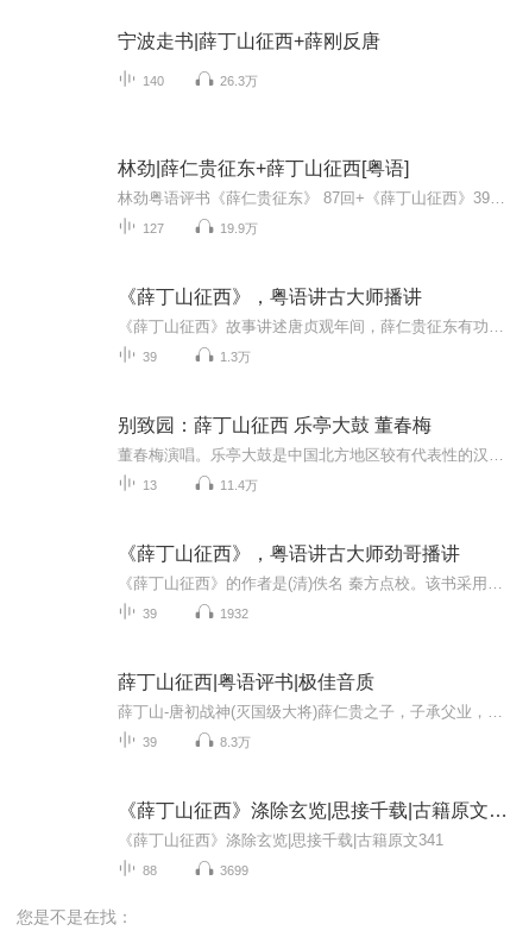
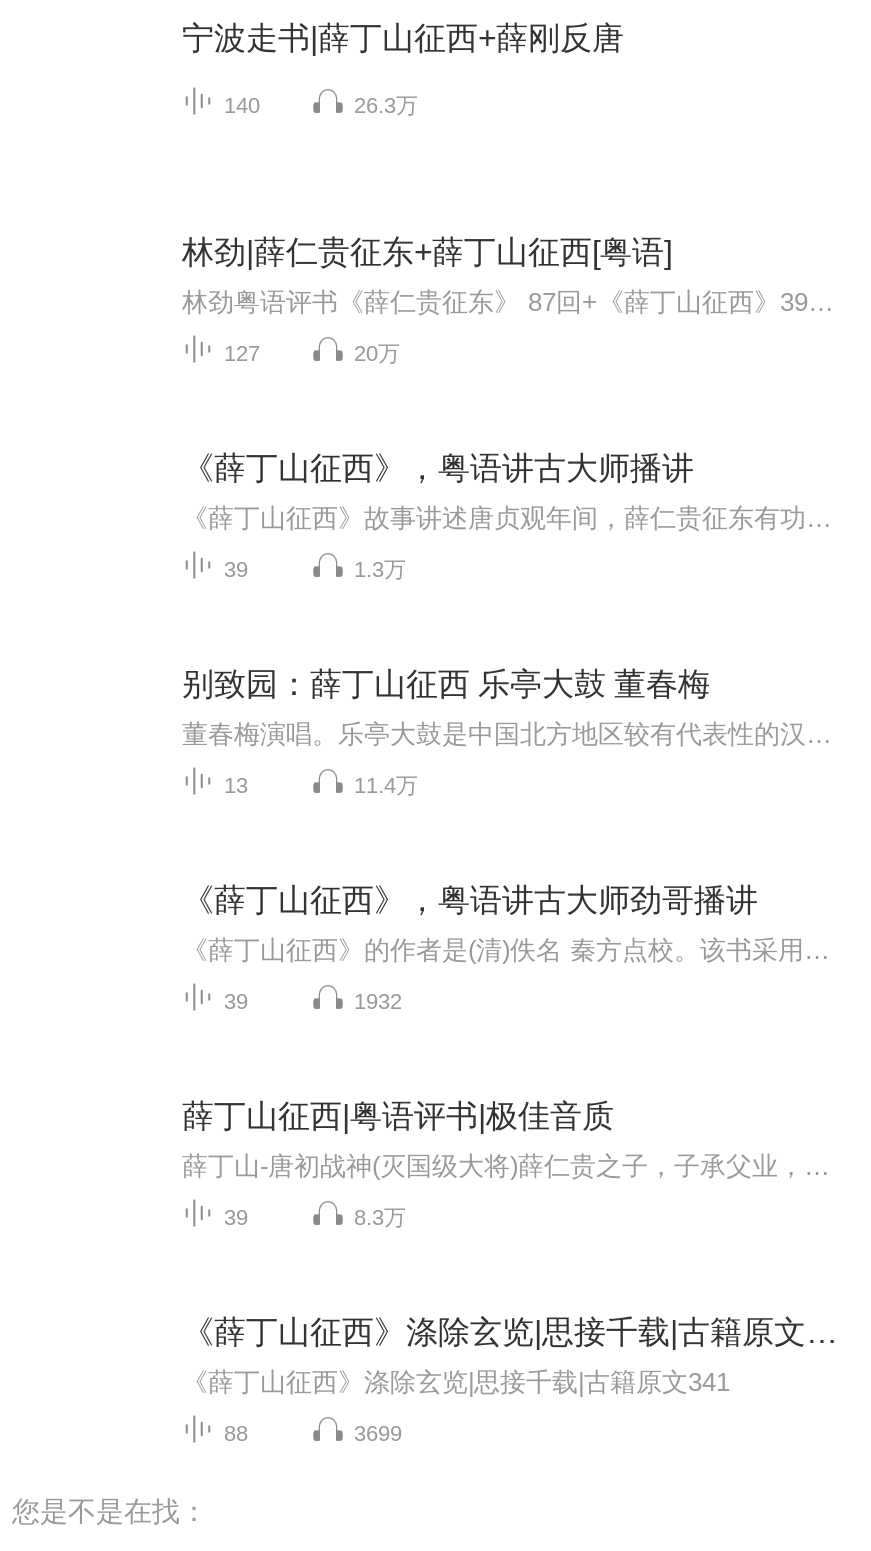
[220,221,258,235] 19.9万 -> [354,341,400,365] 20万

